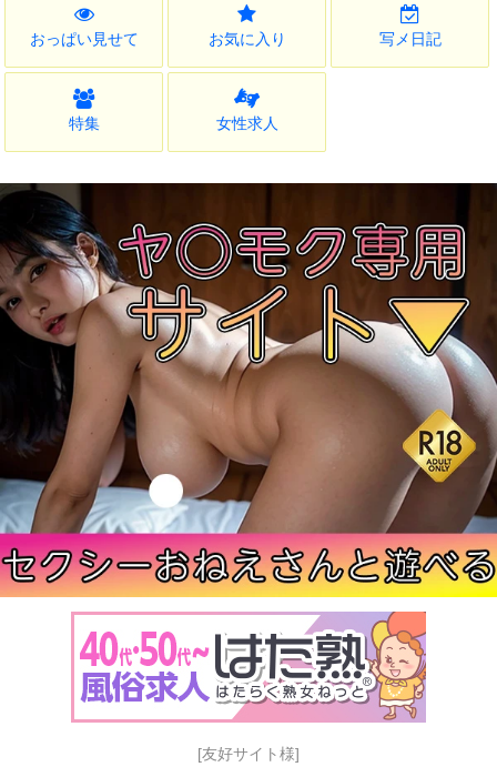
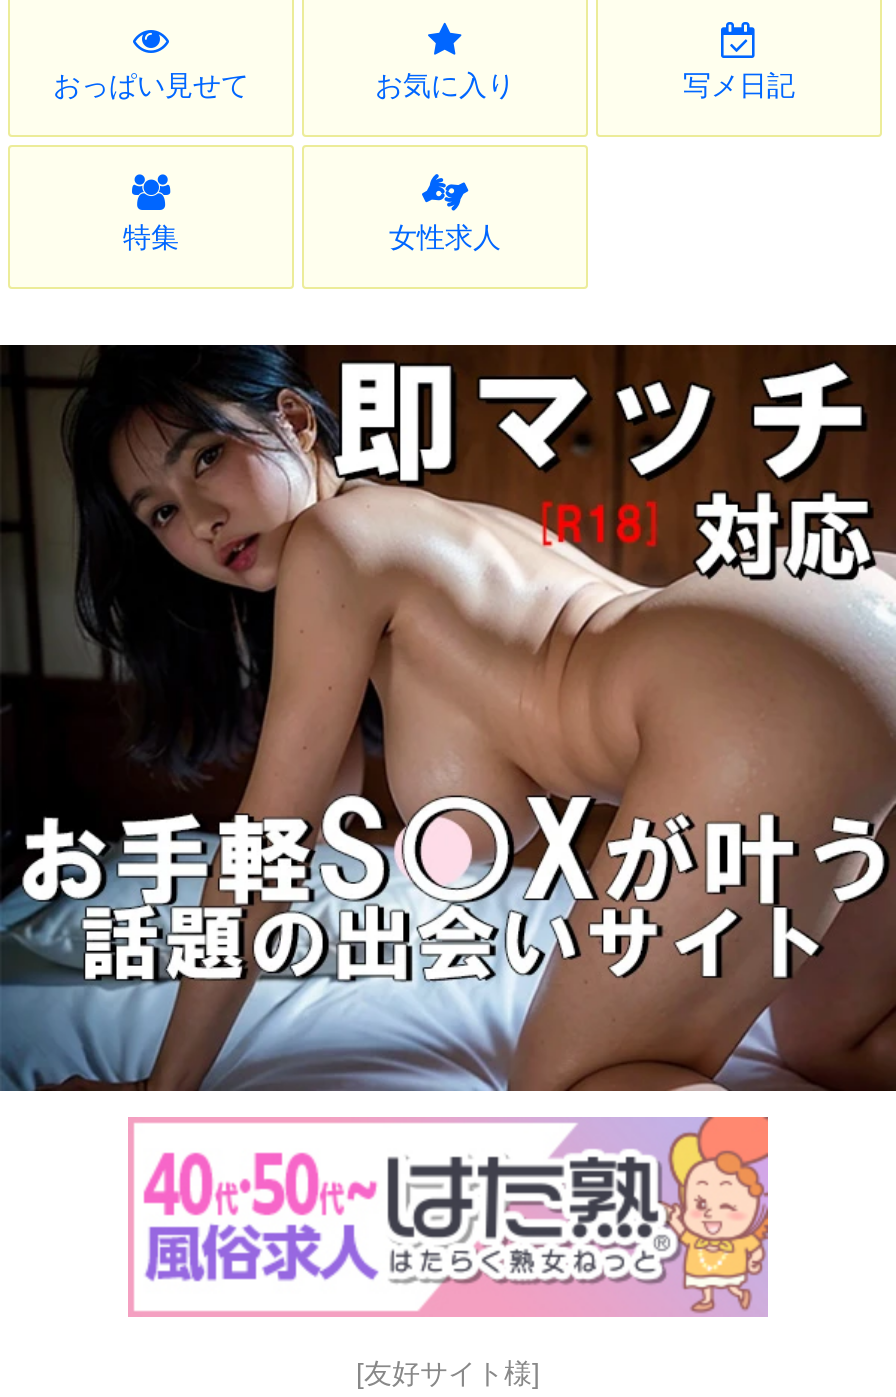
[3,183,494,598] [image] -> [6,345,890,1093] [image]

